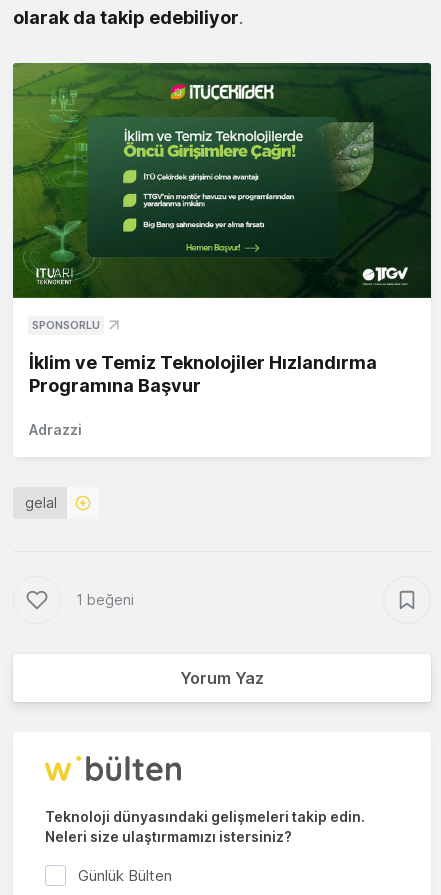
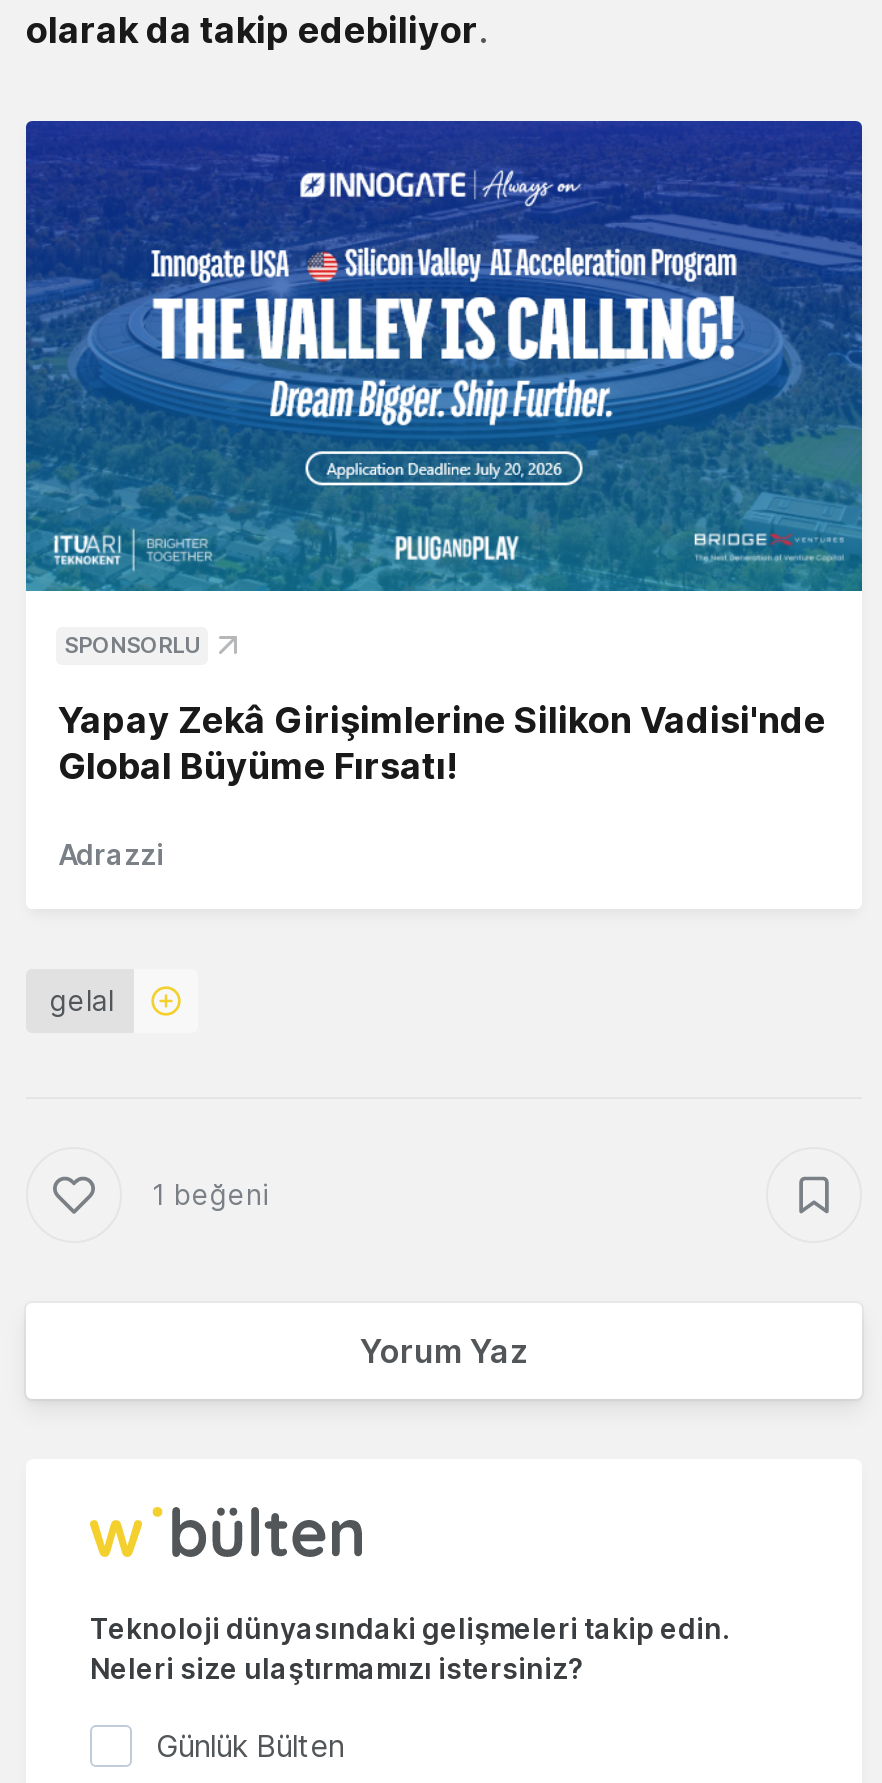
[12,62,432,299] [image] -> [24,119,864,593] [image]
[29,352,377,396] İklim ve Temiz Teknolojiler Hızlandırma | Programına Başvur -> [58,699,826,787] Yapay Zekâ Girişimlerine Silikon Vadisi'nde | Global Büyüme Fırsatı!

